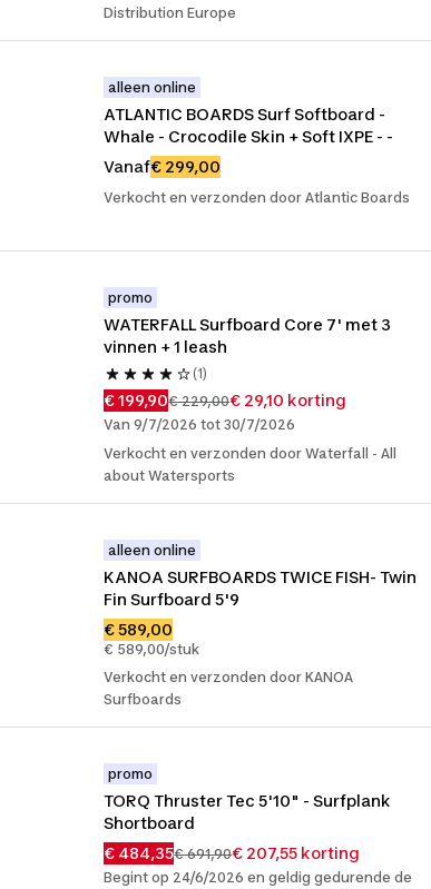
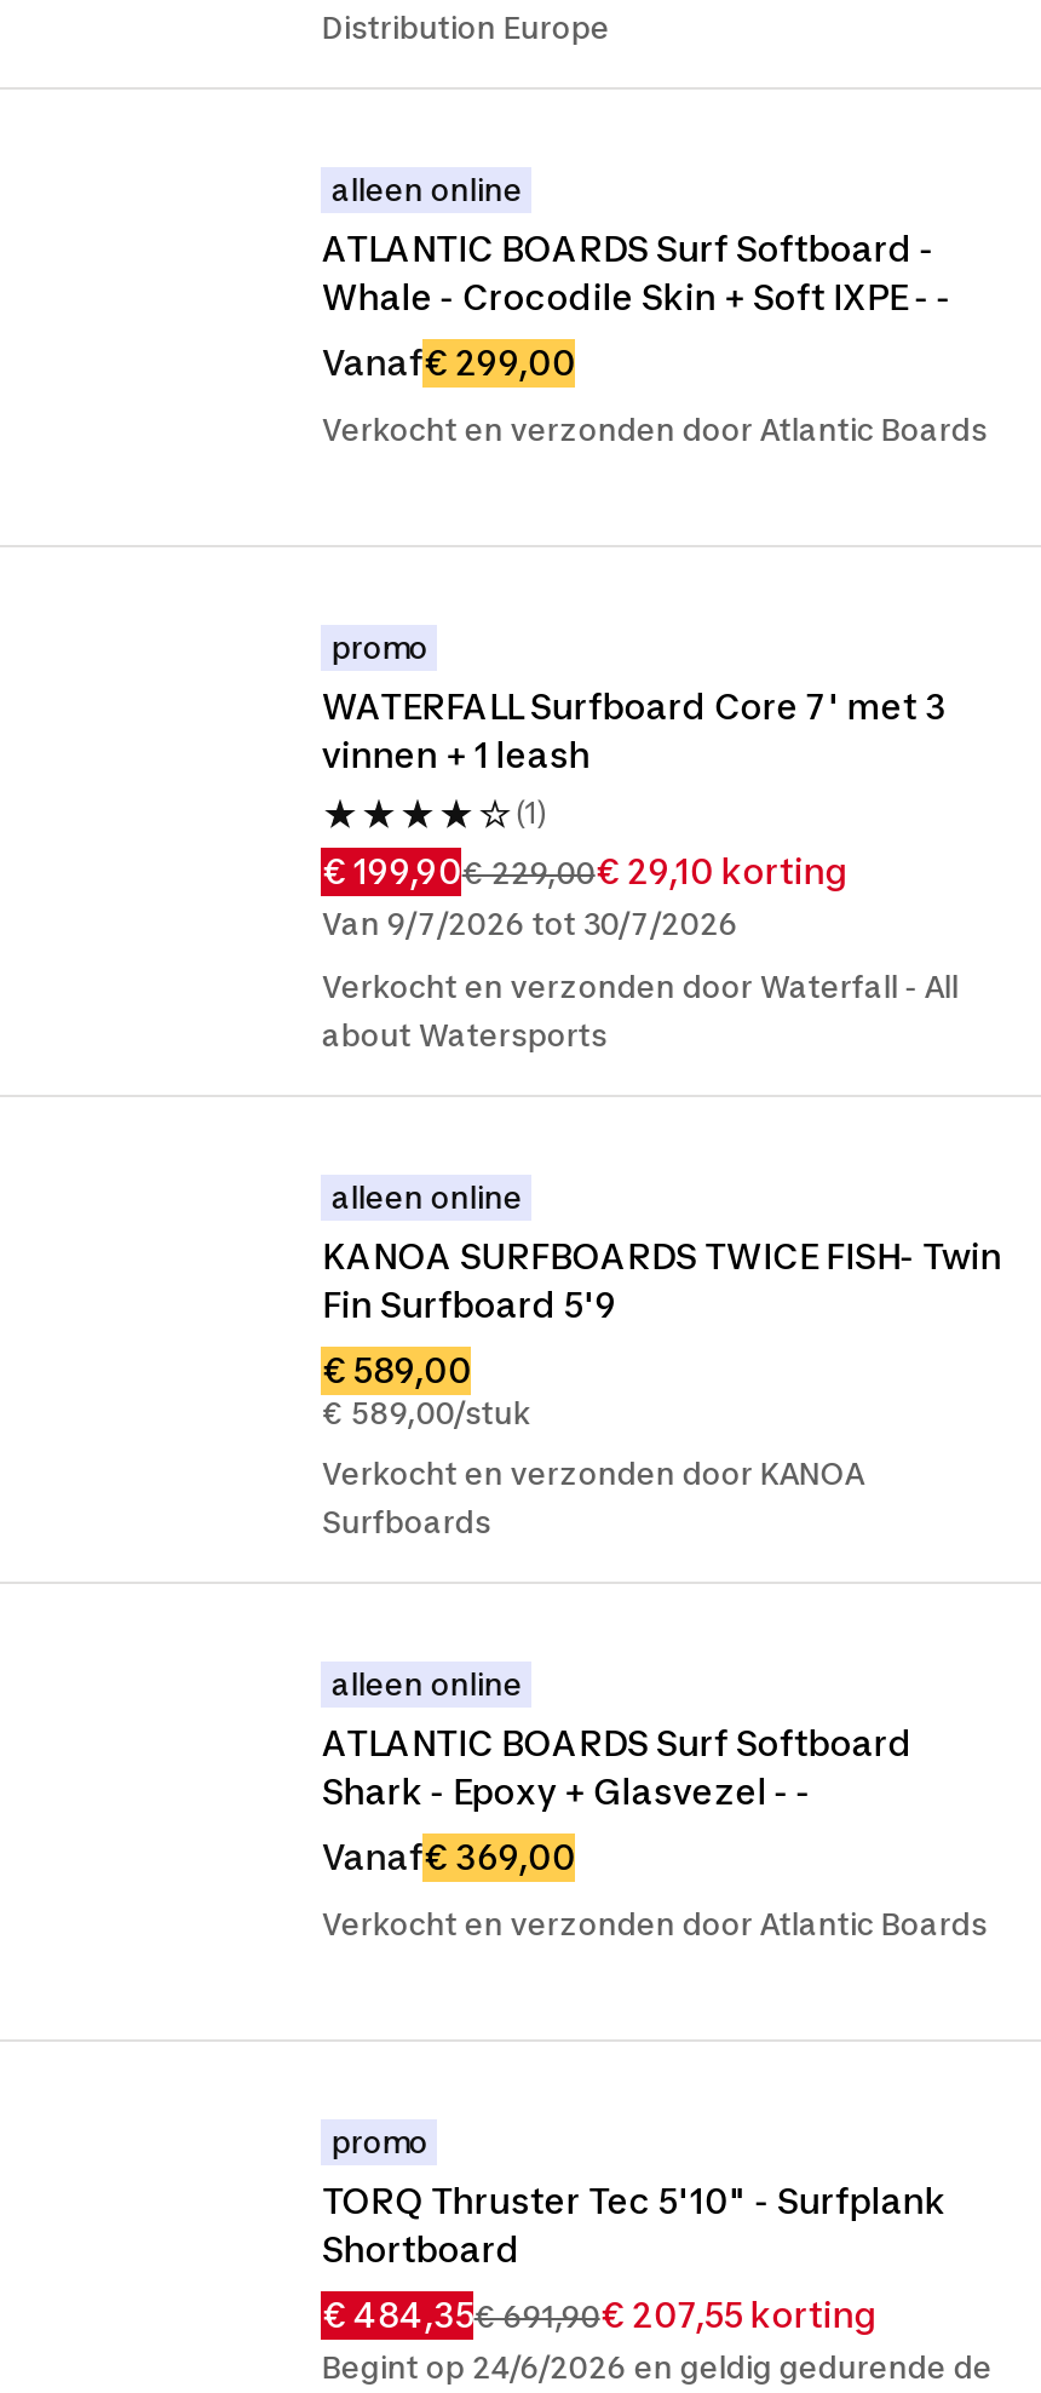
none -> [321,1666,987,1942] alleen online | ATLANTIC BOARDS Surf Softboard | Shark - Epoxy + Glasvezel - - | Vanaf€ 369,00 | Verkocht en verzonden door Atlantic Boards

